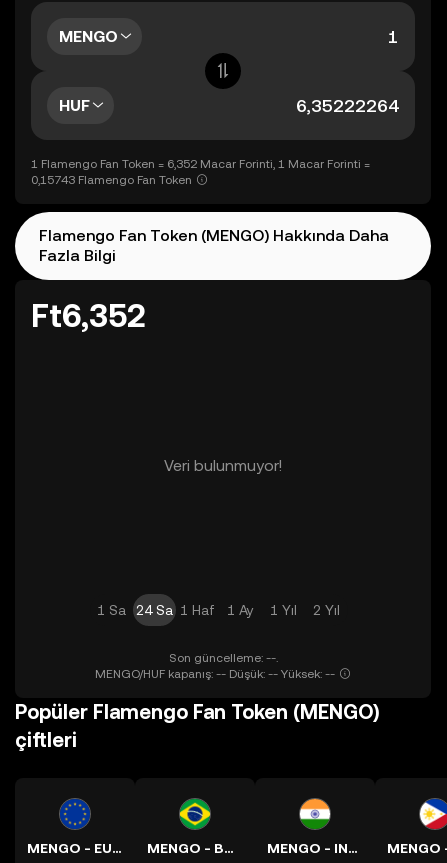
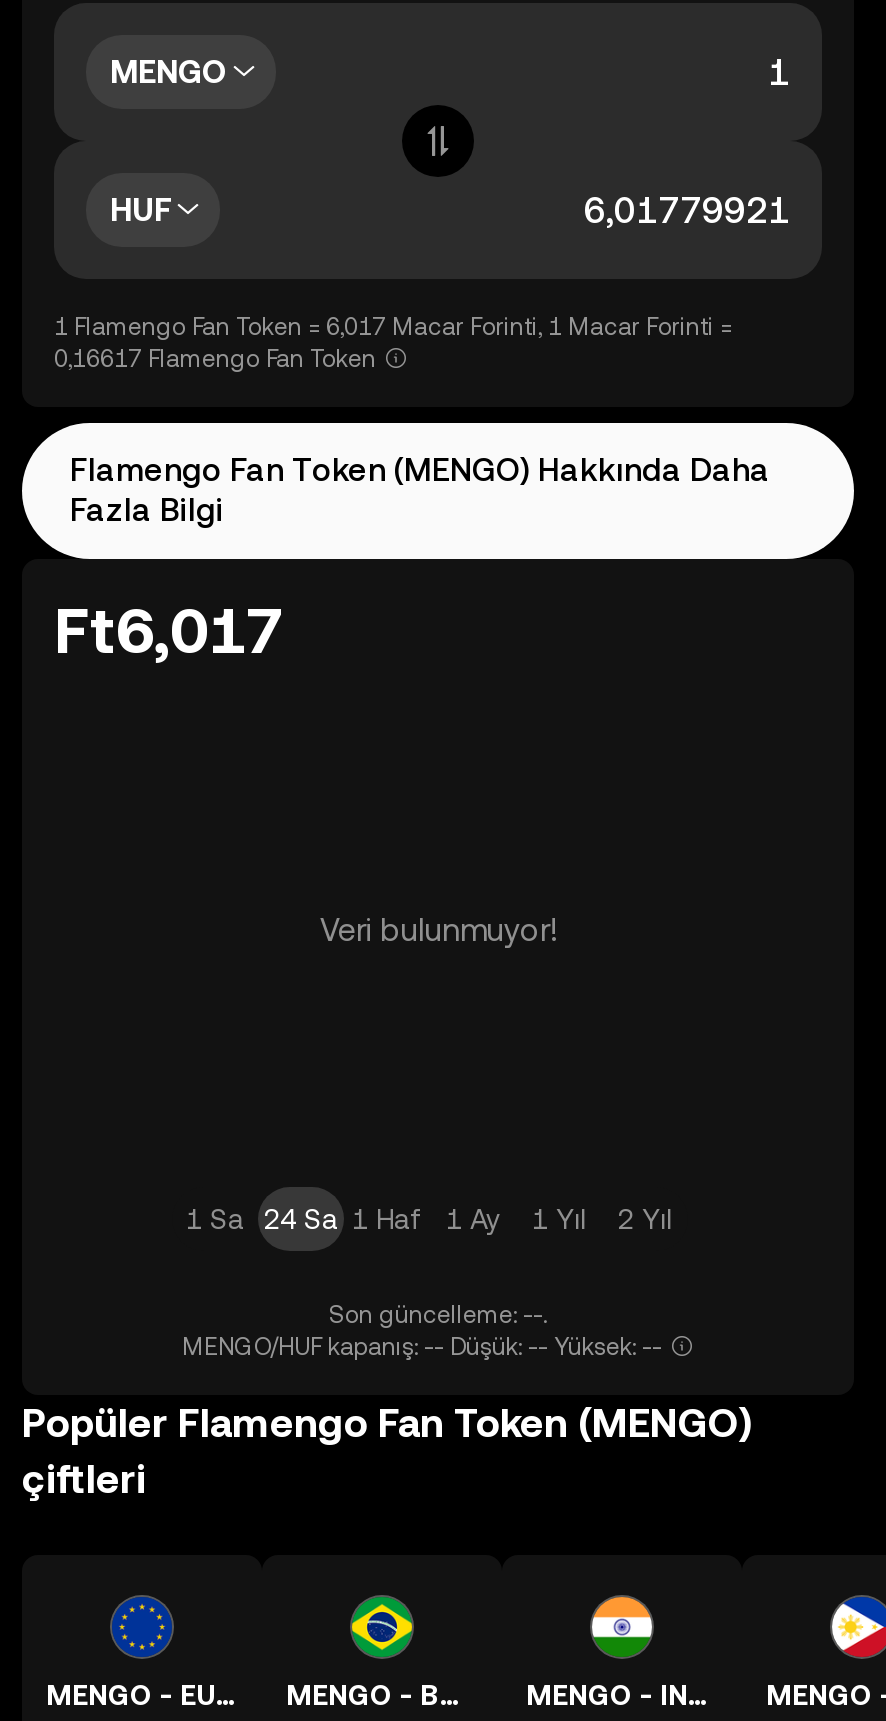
[31,157,370,171] 1 Flamengo Fan Token = 6,352 Macar Forinti, 1 Macar Forinti = -> [54,313,732,341] 1 Flamengo Fan Token = 6,017 Macar Forinti, 1 Macar Forinti =
[31,173,192,187] 0,15743 Flamengo Fan Token -> [54,345,376,373] 0,16617 Flamengo Fan Token
[31,297,146,334] Ft6,352 -> [54,593,284,667] Ft6,017

